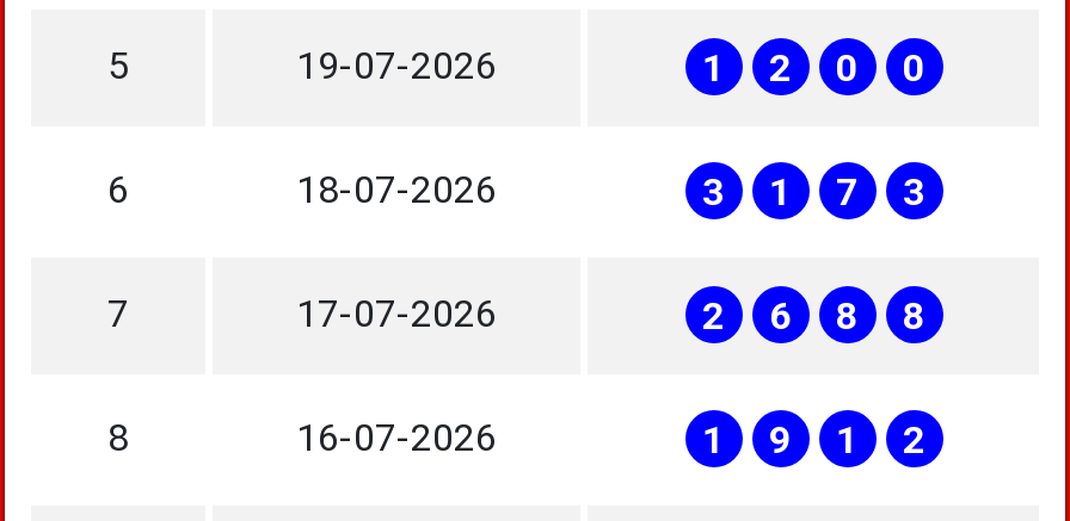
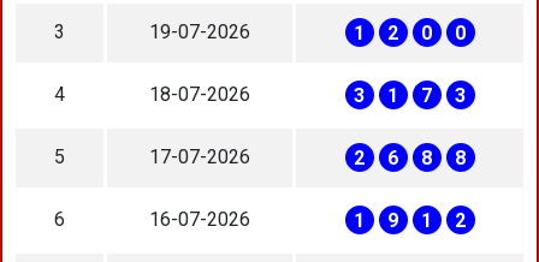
[107,43,129,88] 5 -> [54,20,65,43] 3
[107,167,129,212] 6 -> [54,83,65,106] 4
[107,291,129,336] 7 -> [54,145,65,168] 5
[107,415,129,460] 8 -> [54,208,65,231] 6

